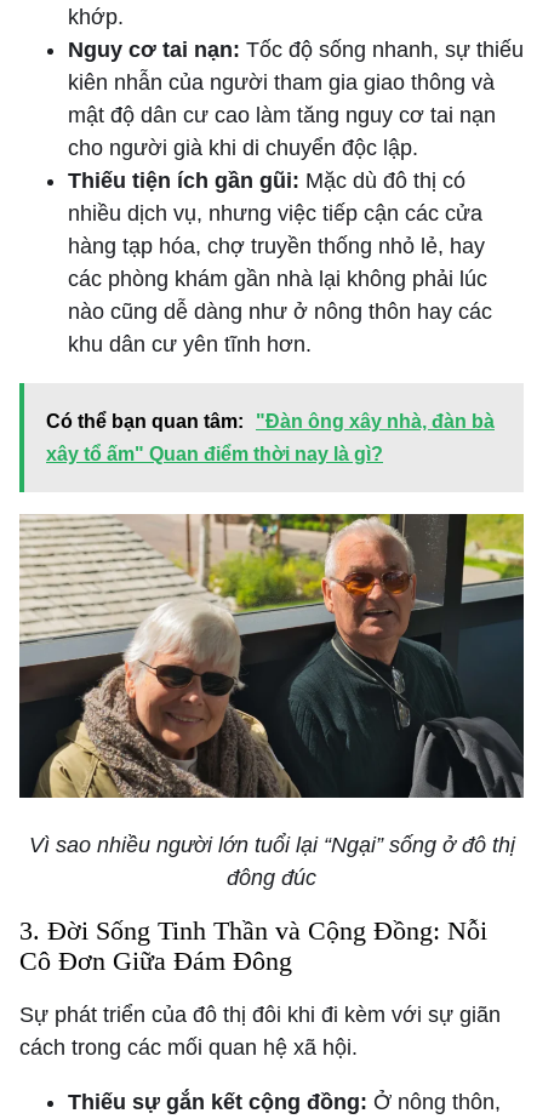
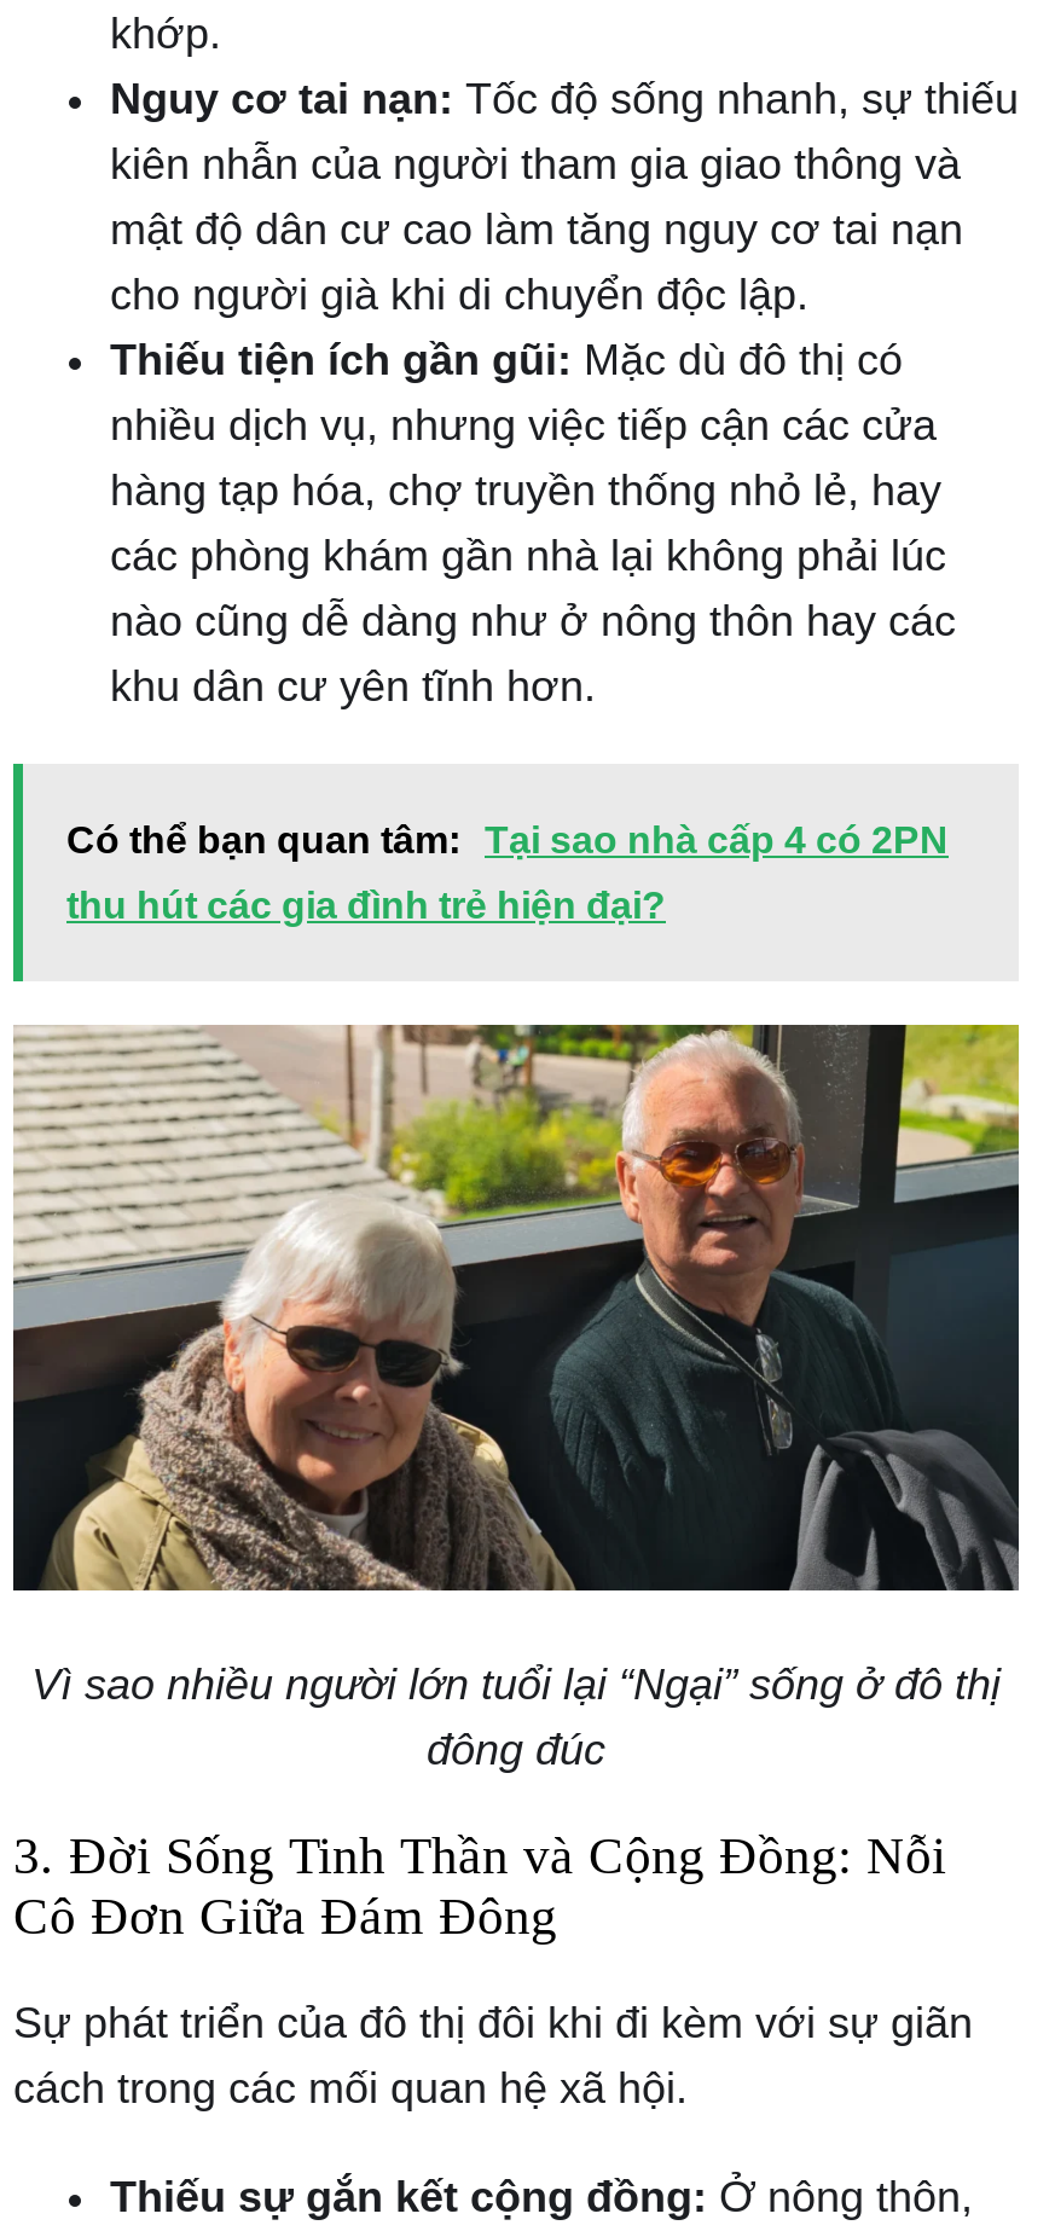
[46,411,495,432] Có thể bạn quan tâm: "Đàn ông xây nhà, đàn bà -> [66,819,949,860] Có thể bạn quan tâm: Tại sao nhà cấp 4 có 2PN
[46,444,383,464] xây tổ ấm" Quan điểm thời nay là gì? -> [66,885,666,926] thu hút các gia đình trẻ hiện đại?

